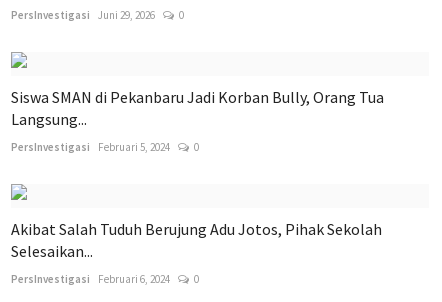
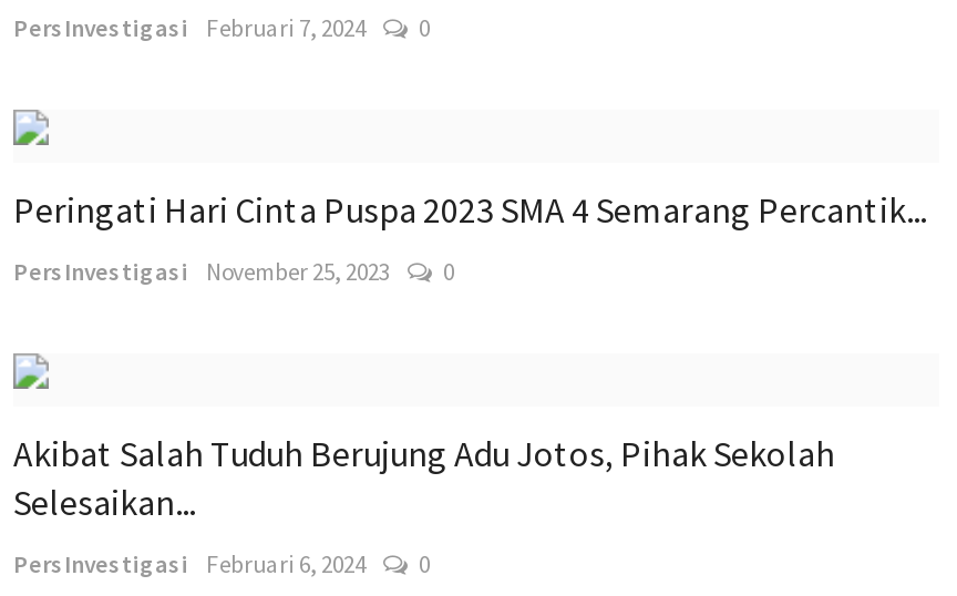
[11,8,155,22] PersInvestigasi Juni 29, 2026 -> [13,12,366,43] PersInvestigasi Februari 7, 2024
[11,87,384,129] Siswa SMAN di Pekanbaru Jadi Korban Bully, Orang Tua | Langsung... -> [13,187,926,232] Peringati Hari Cinta Puspa 2023 SMA 4 Semarang Percantik...
[11,140,170,154] PersInvestigasi Februari 5, 2024 -> [13,256,390,287] PersInvestigasi November 25, 2023

